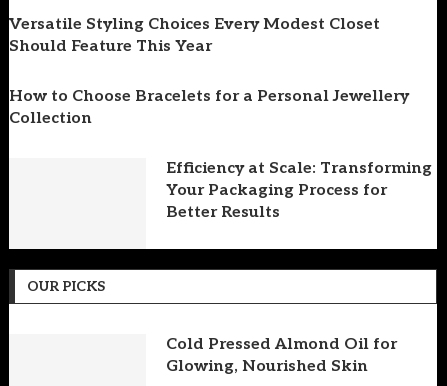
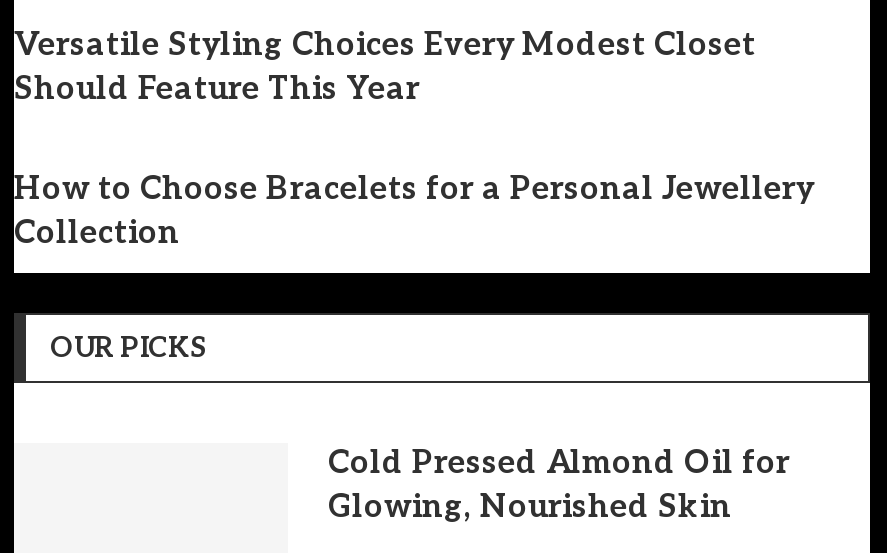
[166,159,432,222] Efficiency at Scale: Transforming | Your Packaging Process for | Better Results -> none

